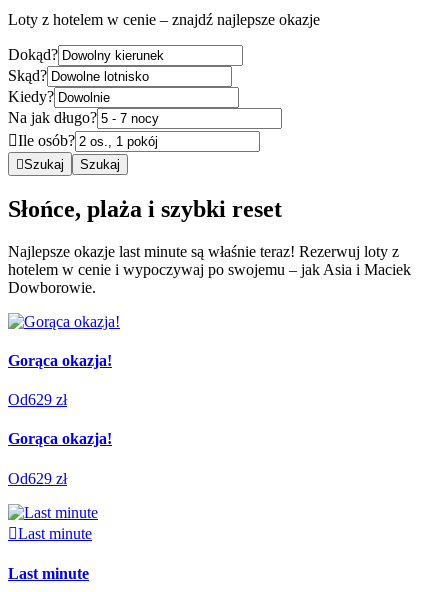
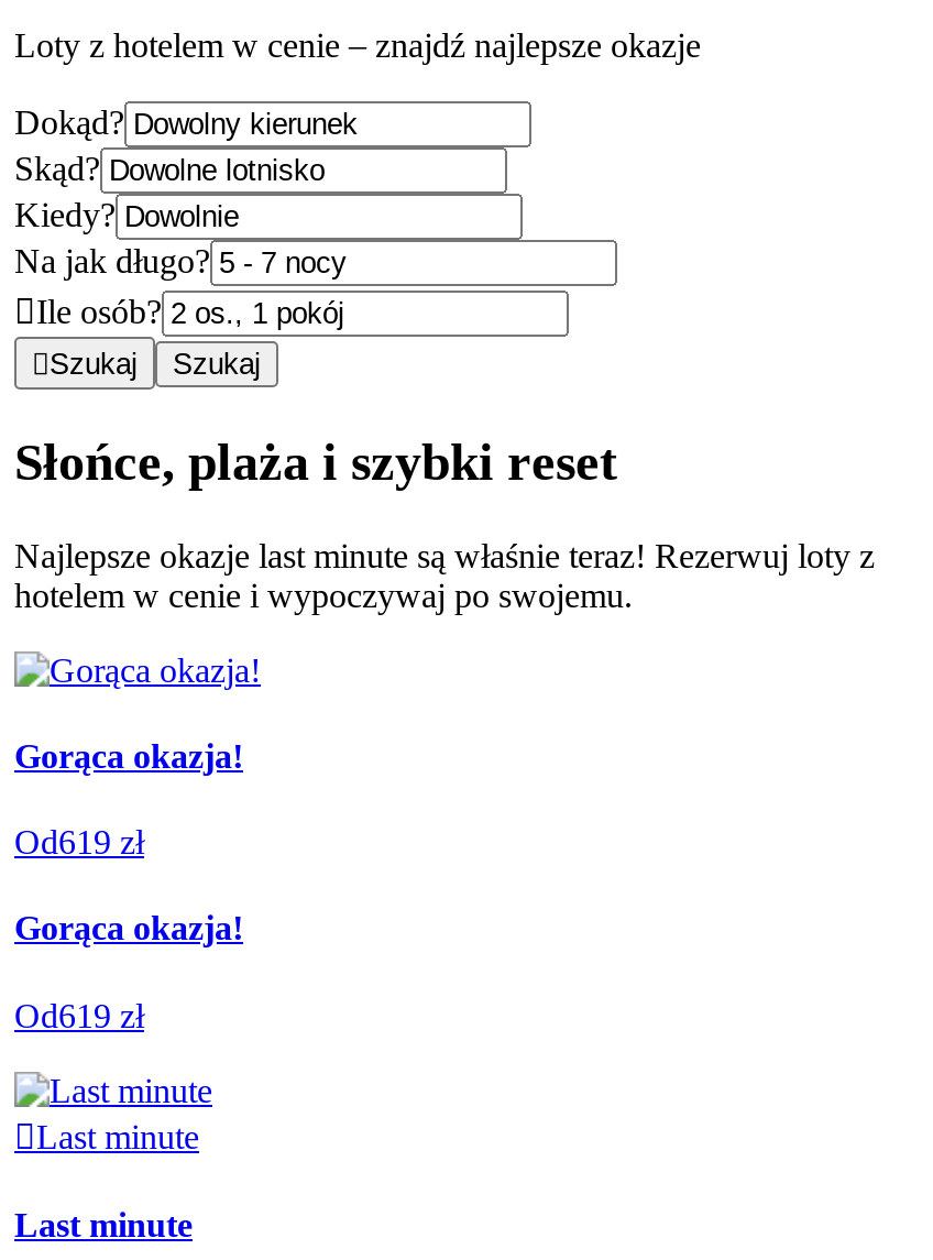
[8,261,411,296] hotelem w cenie i wypoczywaj po swojemu – jak Asia i Maciek | Dowborowie. -> [14,576,633,613] hotelem w cenie i wypoczywaj po swojemu.
[8,391,67,408] Od629 zł -> [14,824,144,861] Od619 zł
[8,470,67,487] Od629 zł -> [14,997,144,1034] Od619 zł

